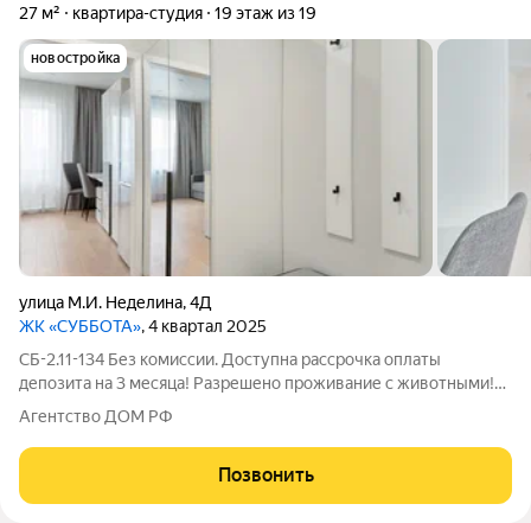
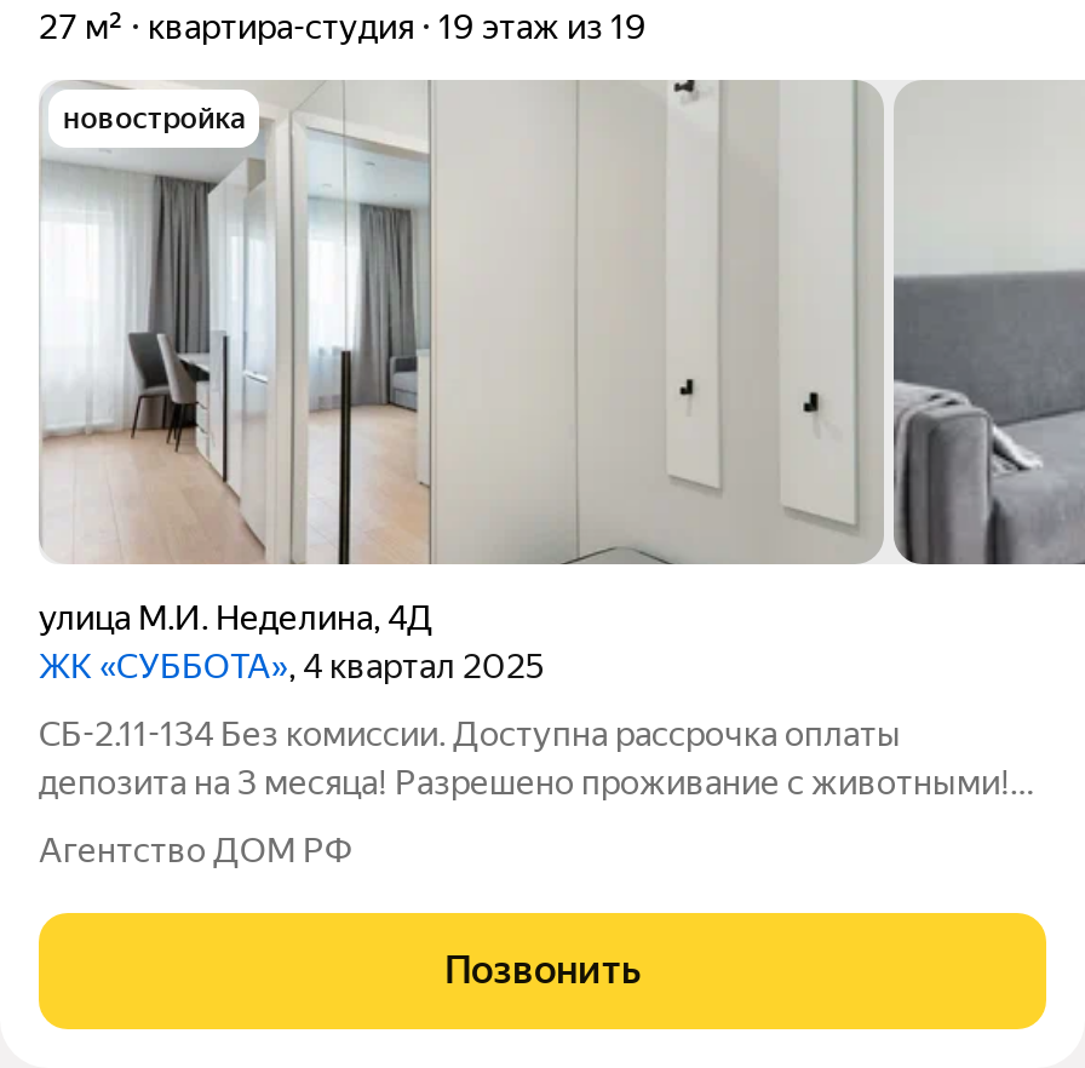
[437,133,527,276] [image] -> [891,269,1078,564] [image]

